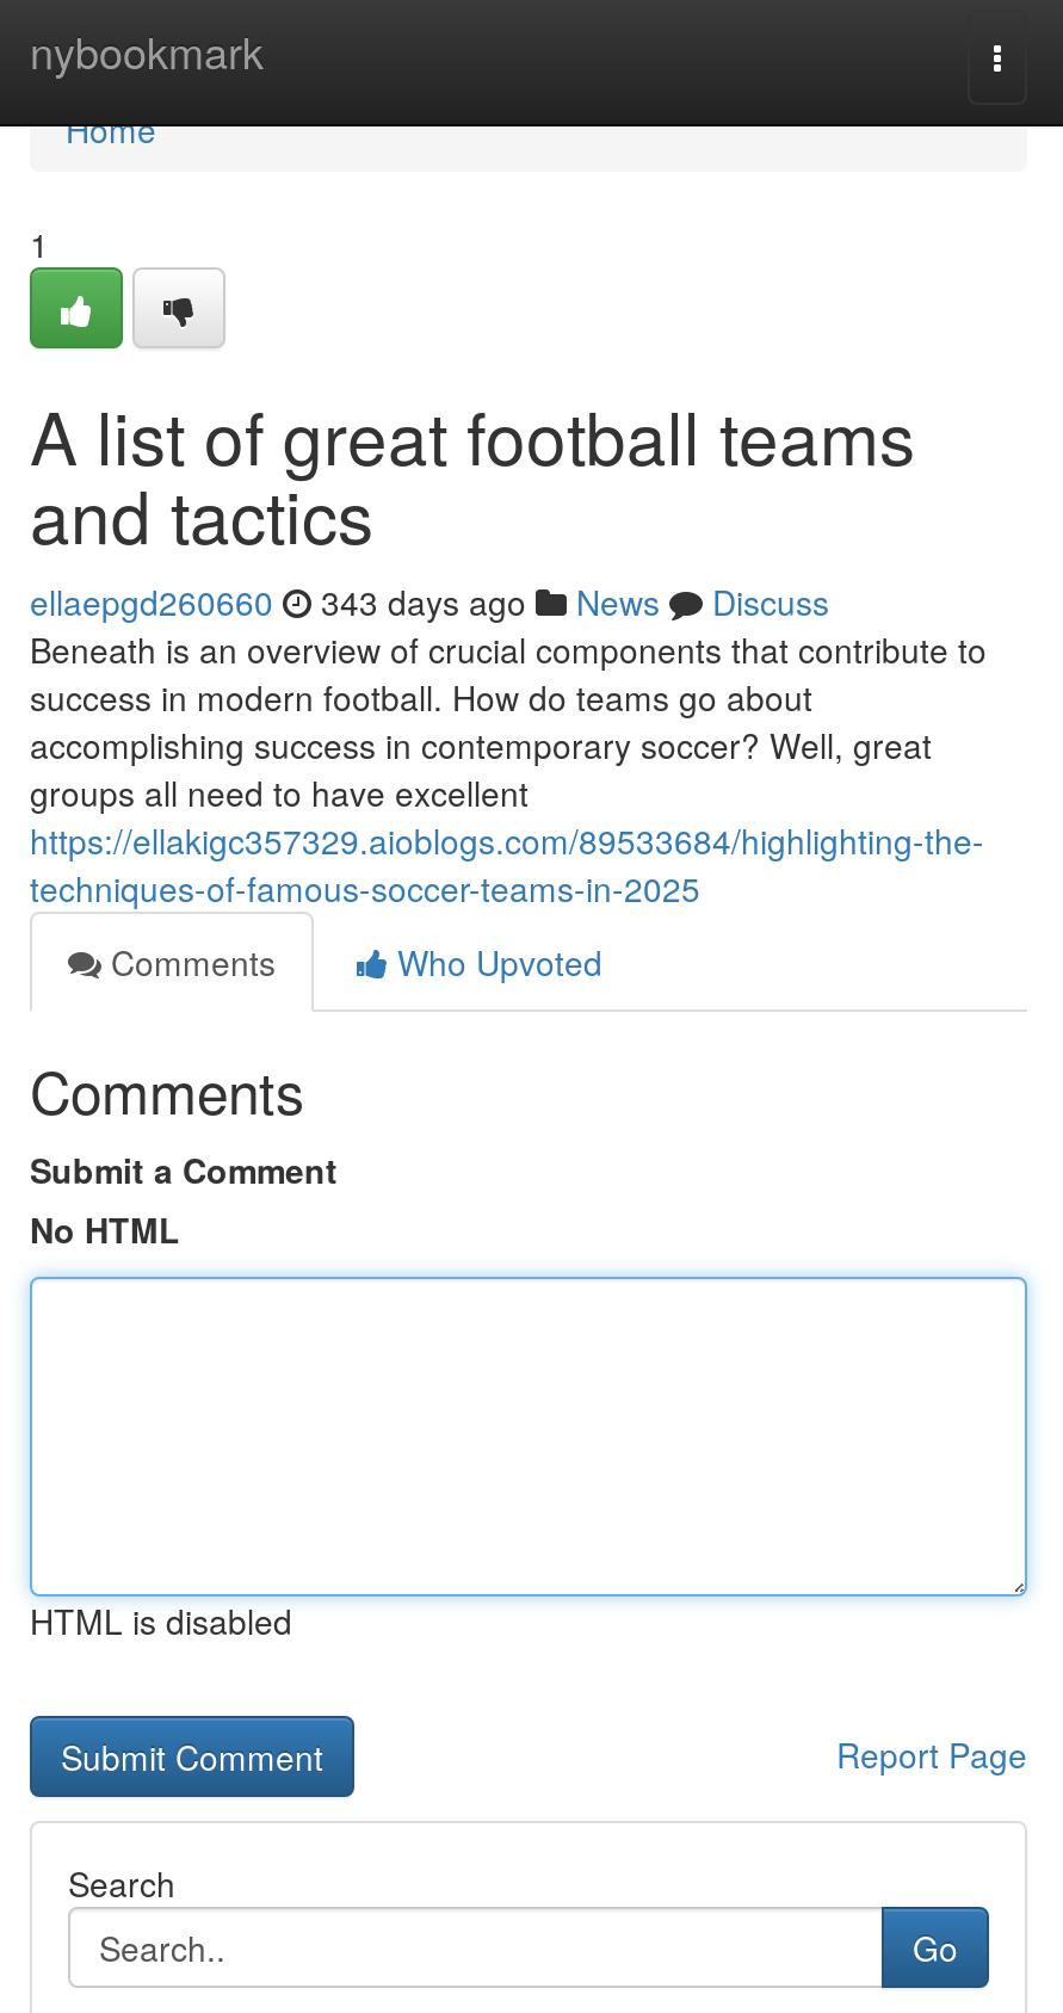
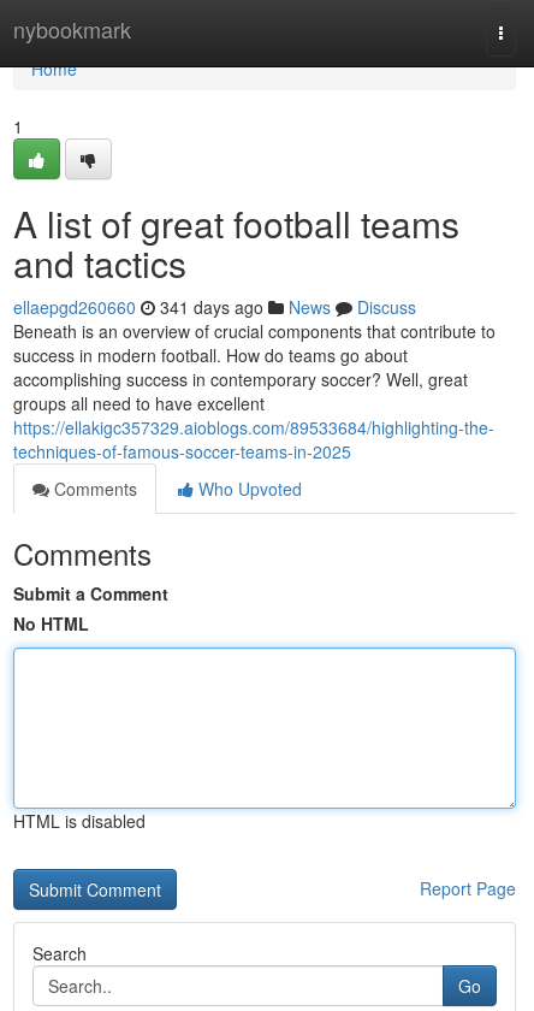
[30,578,829,625] ellaepgd260660 343 days ago News Discuss -> [13,295,416,319] ellaepgd260660 341 days ago News Discuss

